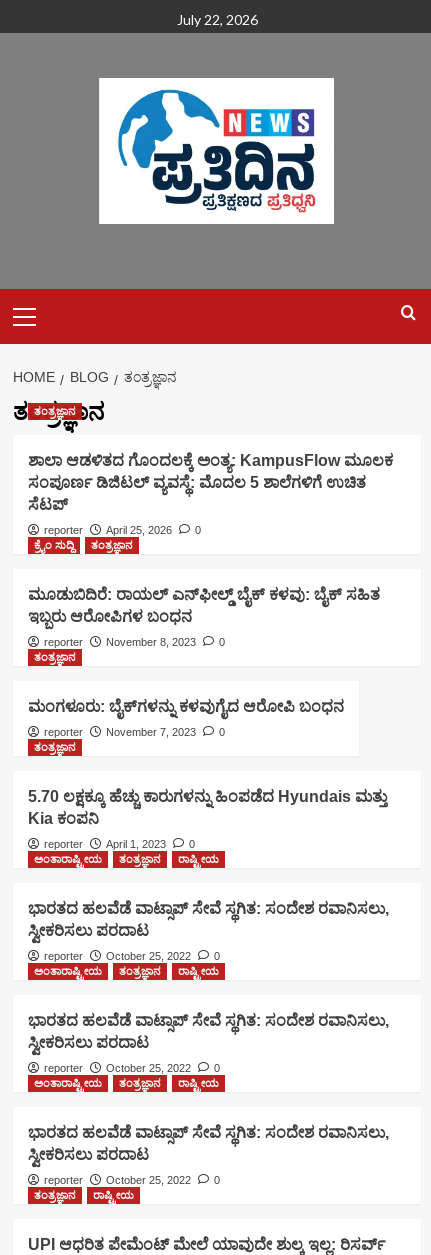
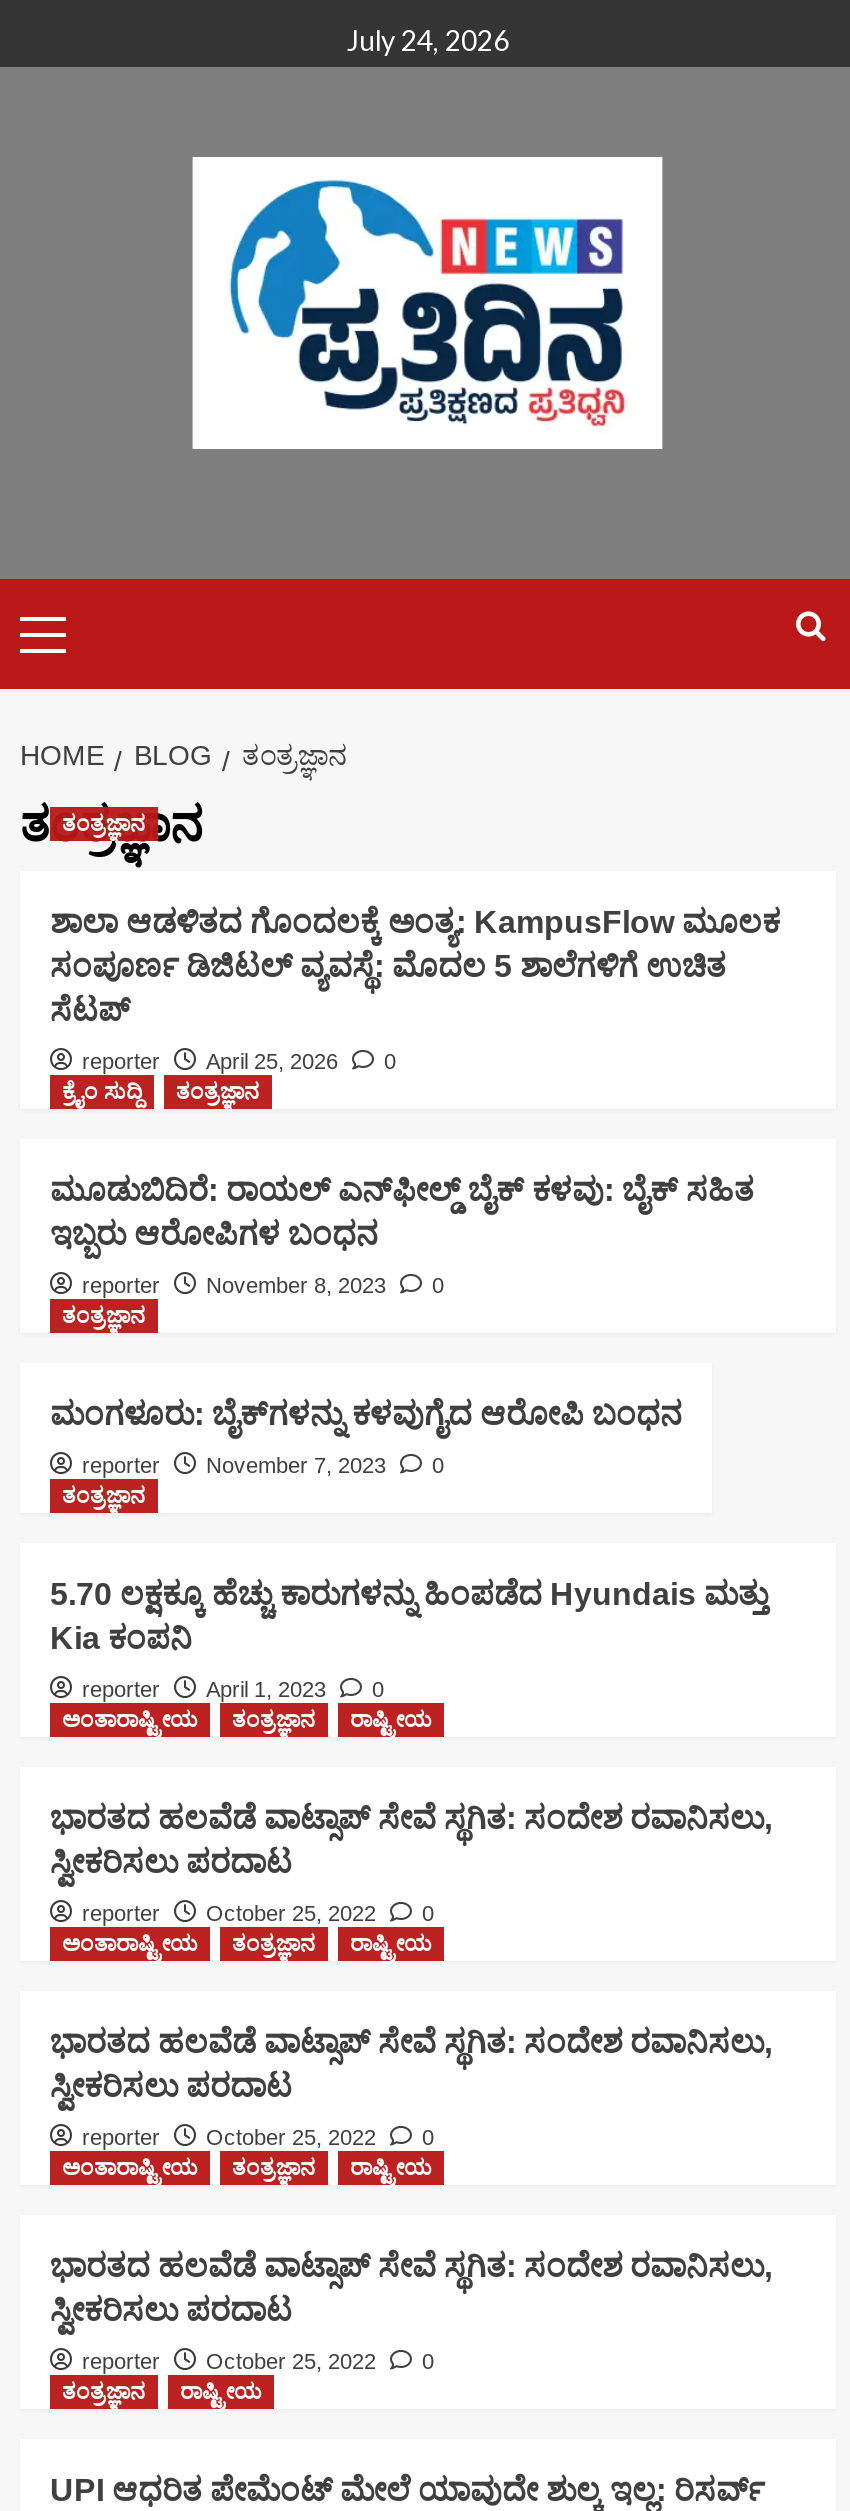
[176,11,257,28] July 22, 2026 -> [347,23,509,57] July 24, 2026

